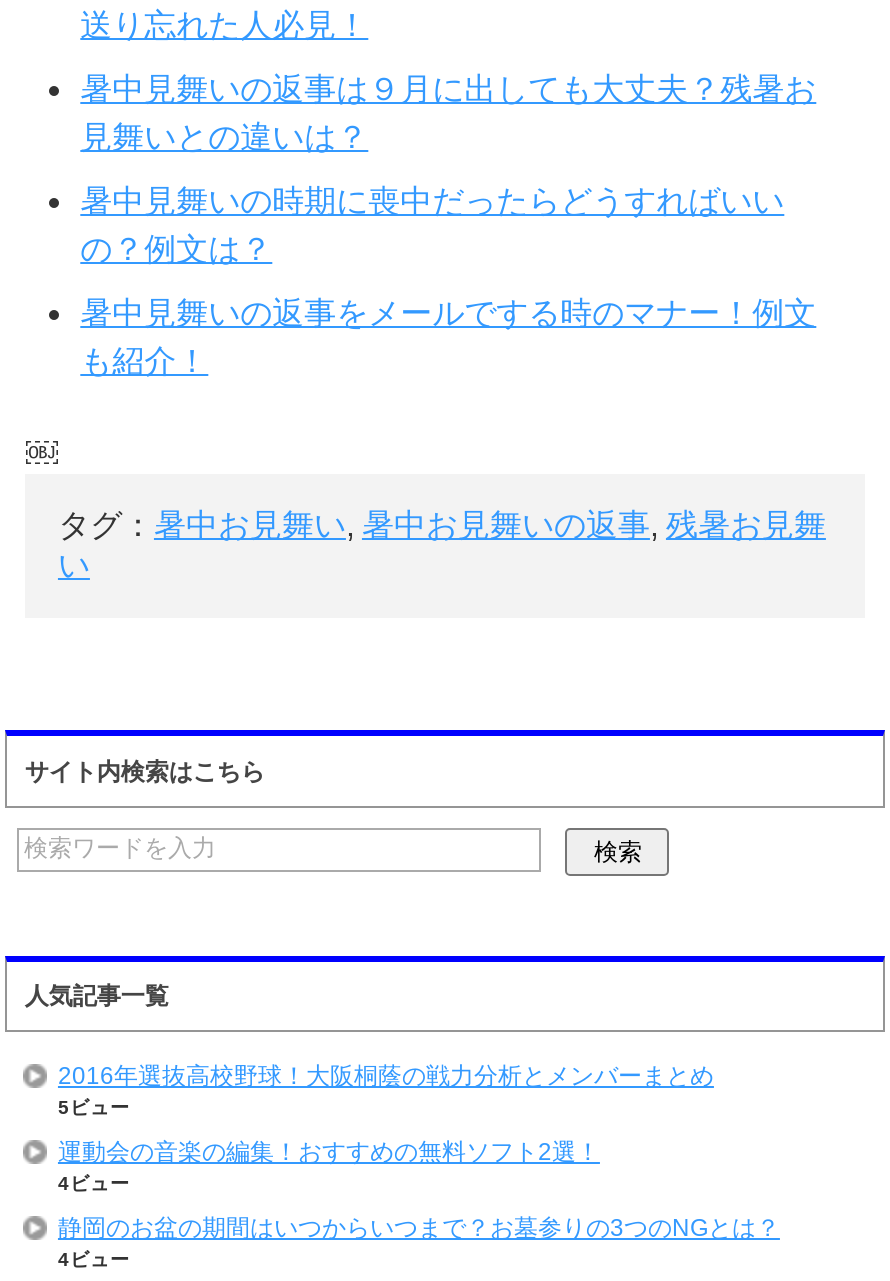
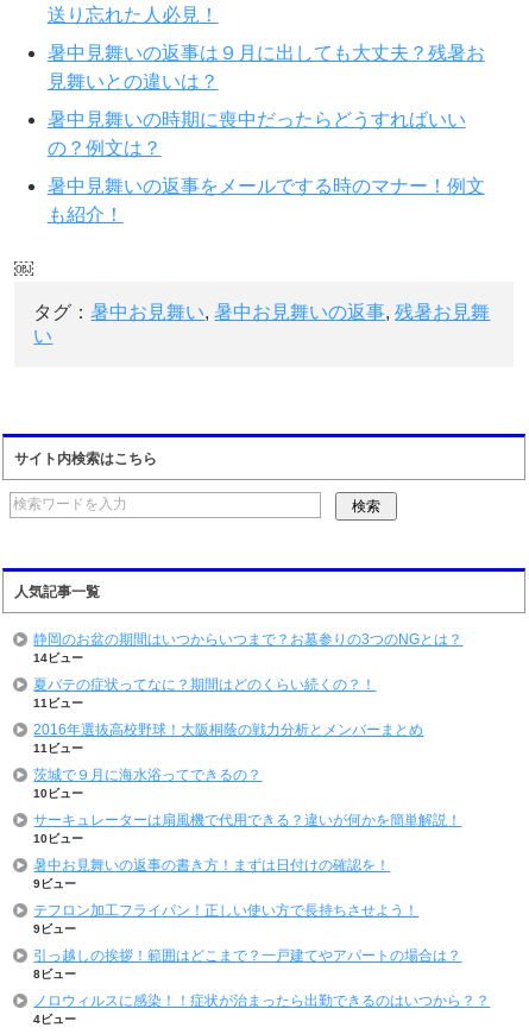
moved [58,1062,714,1090] -> [34,721,424,738]: 2016年選抜高校野球！大阪桐蔭の戦力分析とメンバーまとめ
[58,1096,600,1194] 5ビュー | 運動会の音楽の編集！おすすめの無料ソフト2選！ | 4ビュー -> none
moved [58,1214,780,1242] -> [34,631,463,648]: 静岡のお盆の期間はいつからいつまで？お墓参りの3つのNGとは？
none -> [34,651,490,1009] 14ビュー | 夏バテの症状ってなに？期間はどのくらい続くの？！ | 11ビュー | 11ビュー | 茨城で９月に海水浴ってできるの？ | 10ビュー | サーキュレーターは扇風機で代用できる？違いが何かを簡単解説！ | 10ビュー | 暑中お見舞いの返事の書き方！まずは日付けの確認を！ | 9ビュー | テフロン加工フライパン！正しい使い方で長持ちさせよう！ | 9ビュー | 引っ越しの挨拶！範囲はどこまで？一戸建てやアパートの場合は？ | 8ビュー | ノロウィルスに感染！！症状が治まったら出勤できるのはいつから？？

